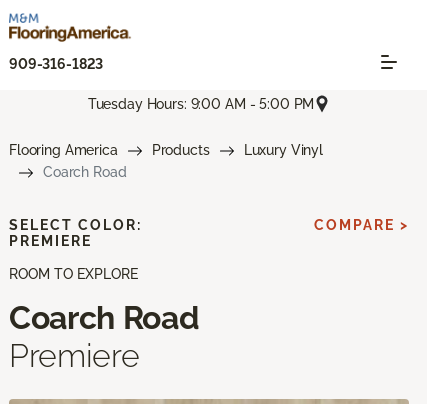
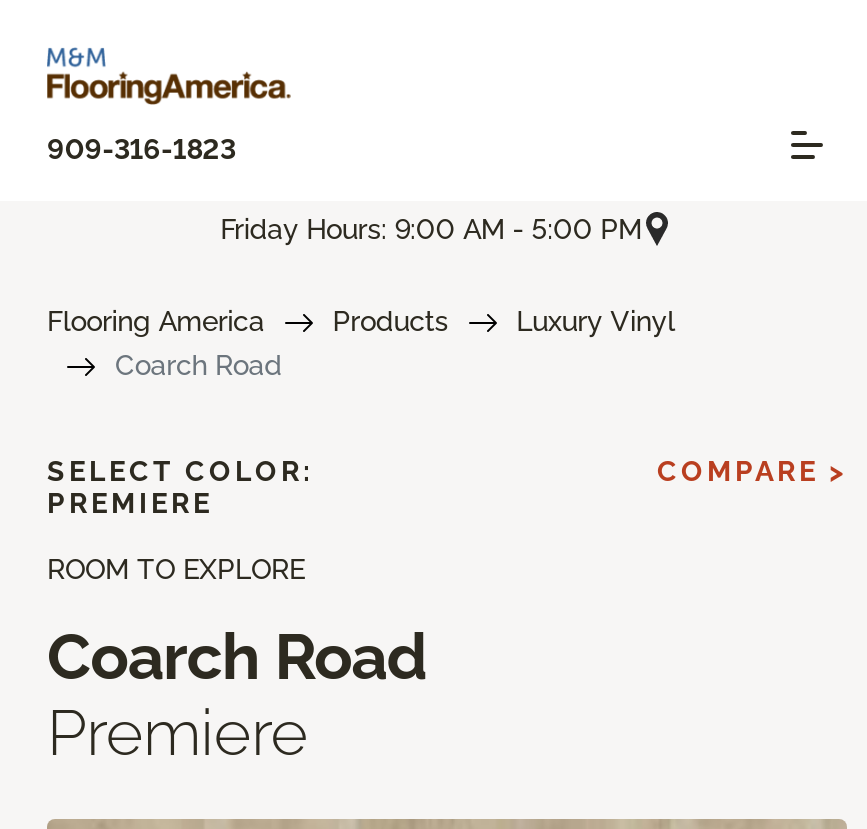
[88,96,314,112] Tuesday Hours: 9:00 AM - 5:00 PM -> [220,212,642,244] Friday Hours: 9:00 AM - 5:00 PM

